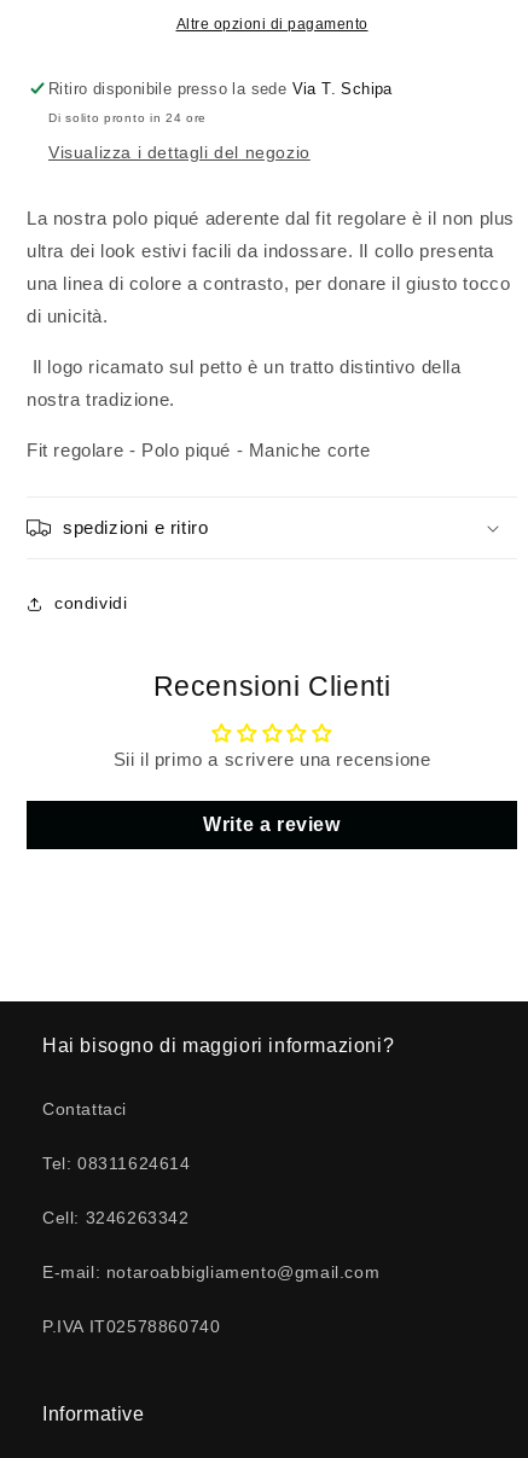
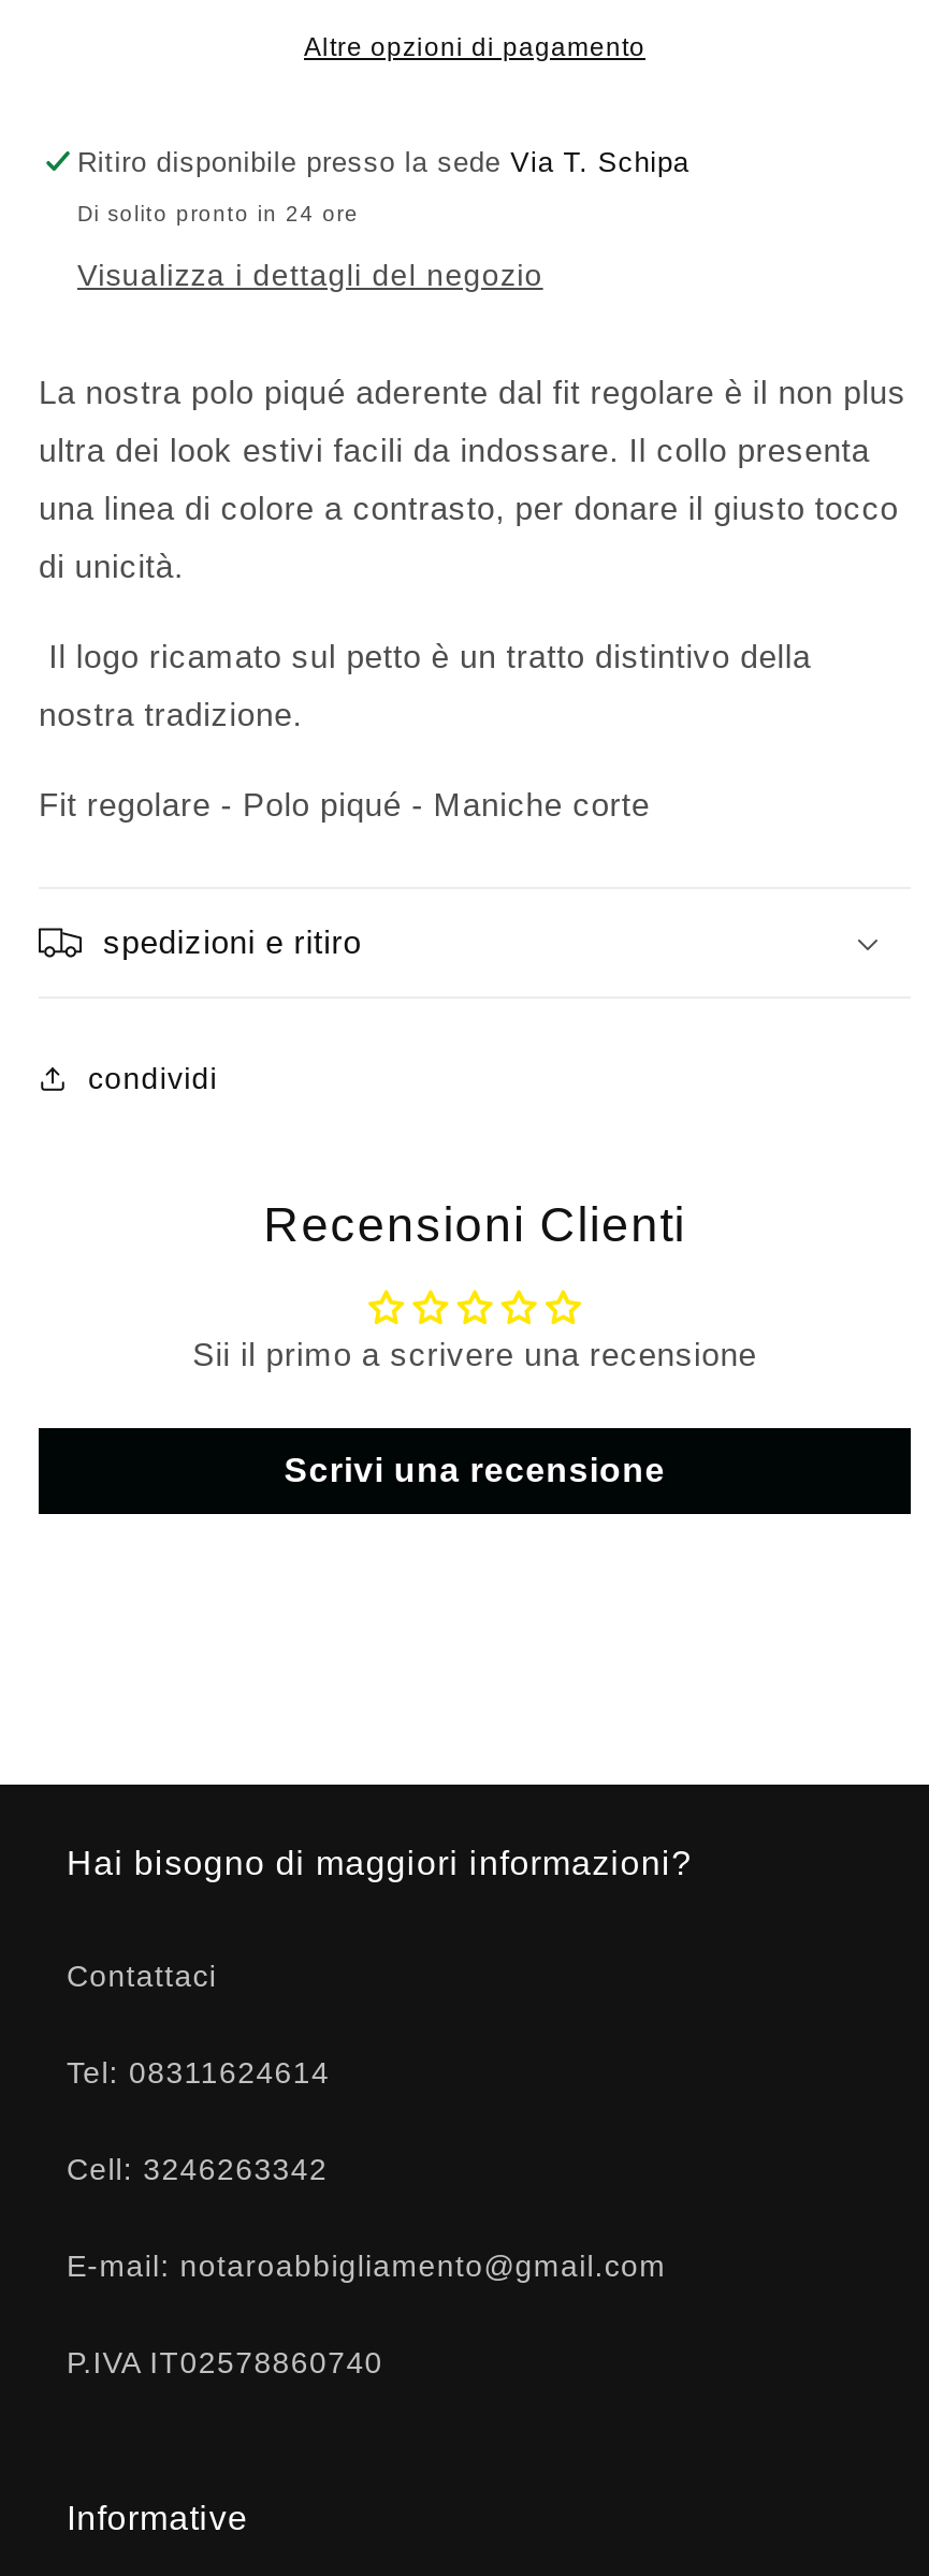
[203,814,340,834] Write a review -> [284,1452,665,1489] Scrivi una recensione

